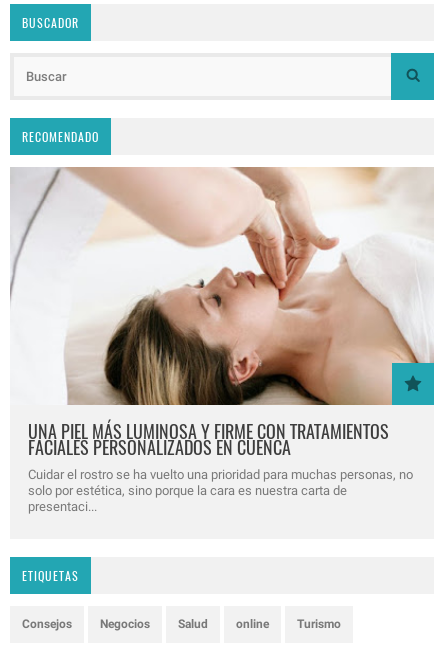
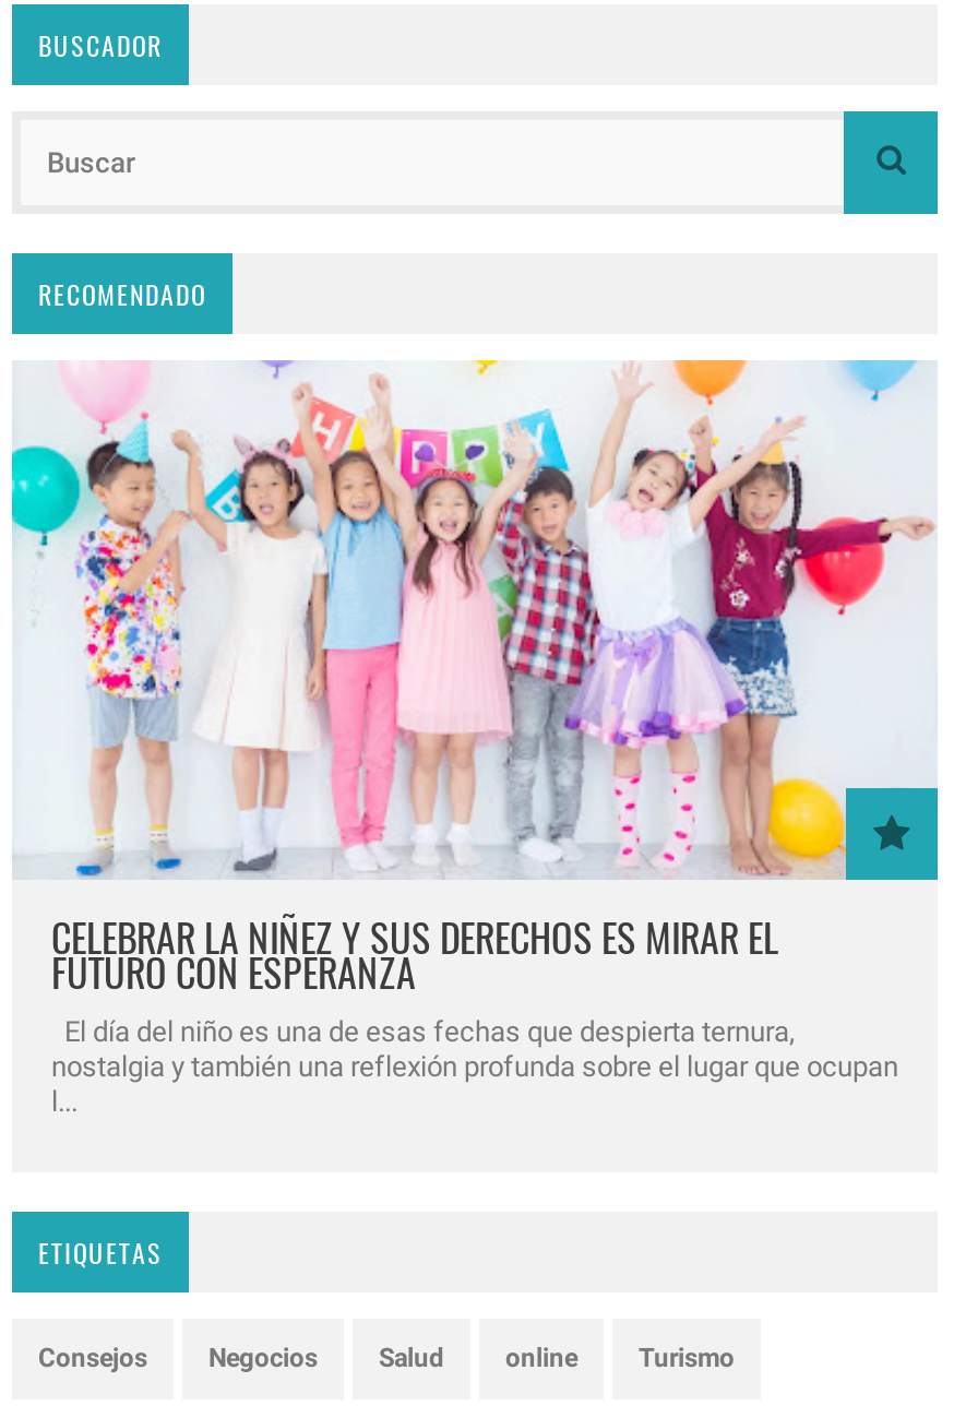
[10,166,434,514] [image] | UNA PIEL MÁS LUMINOSA Y FIRME CON TRATAMIENTOS | FACIALES PERSONALIZADOS EN CUENCA | Cuidar el rostro se ha vuelto una prioridad para muchas personas, no | solo por estética, sino porque la cara es nuestra carta de | presentaci... -> [10,358,935,1118] [image] | CELEBRAR LA NIÑEZ Y SUS DERECHOS ES MIRAR EL | FUTURO CON ESPERANZA | El día del niño es una de esas fechas que despierta ternura, | nostalgia y también una reflexión profunda sobre el lugar que ocupan | l...

